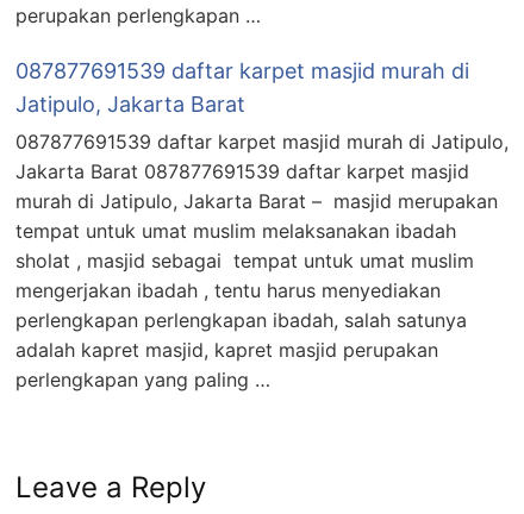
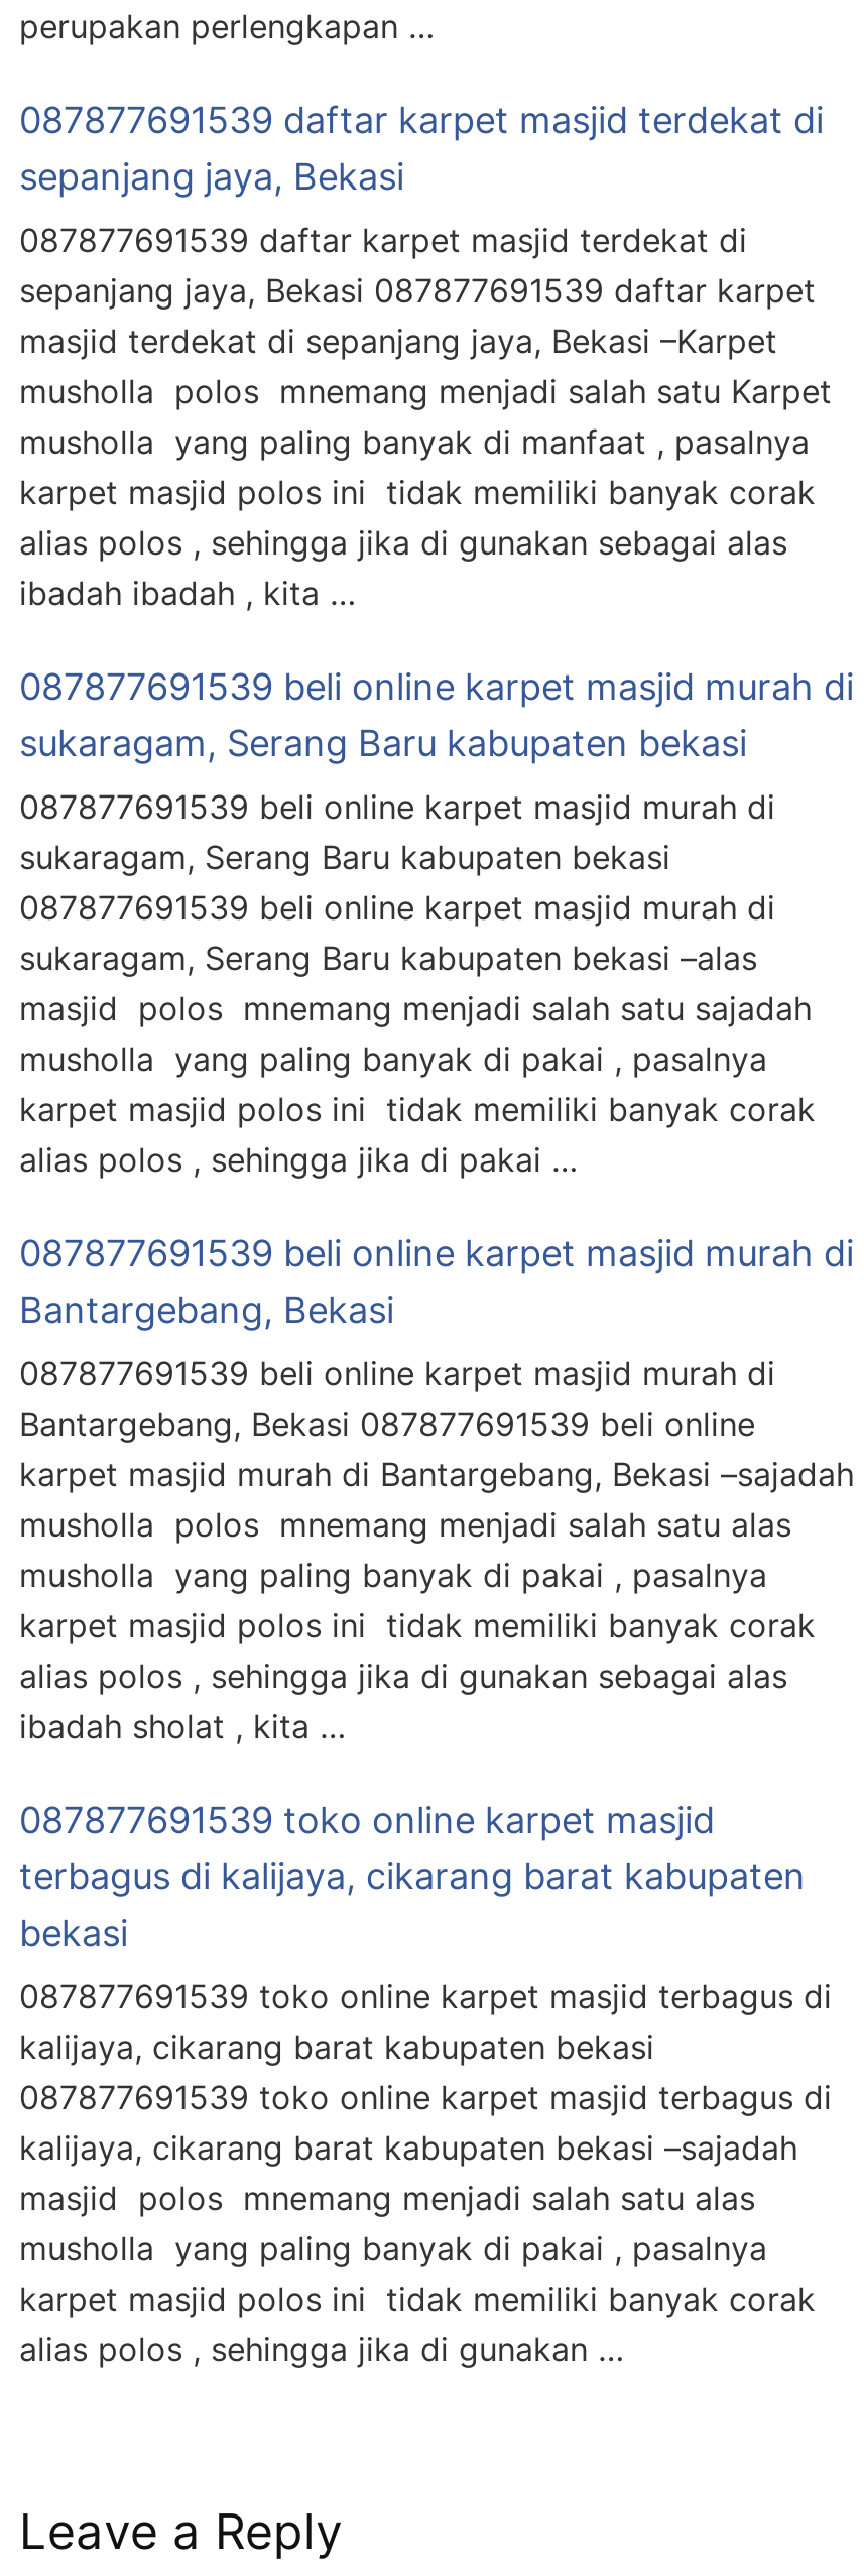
[15,58,509,391] 087877691539 daftar karpet masjid murah di | Jatipulo, Jakarta Barat | 087877691539 daftar karpet masjid murah di Jatipulo, | Jakarta Barat 087877691539 daftar karpet masjid | murah di Jatipulo, Jakarta Barat – masjid merupakan | tempat untuk umat muslim melaksanakan ibadah | sholat , masjid sebagai tempat untuk umat muslim | mengerjakan ibadah , tentu harus menyediakan | perlengkapan perlengkapan ibadah, salah satunya | adalah kapret masjid, kapret masjid perupakan | perlengkapan yang paling … -> [19,99,854,2369] 087877691539 daftar karpet masjid terdekat di | sepanjang jaya, Bekasi | 087877691539 daftar karpet masjid terdekat di | sepanjang jaya, Bekasi 087877691539 daftar karpet | masjid terdekat di sepanjang jaya, Bekasi –Karpet | musholla polos mnemang menjadi salah satu Karpet | musholla yang paling banyak di manfaat , pasalnya | karpet masjid polos ini tidak memiliki banyak corak | alias polos , sehingga jika di gunakan sebagai alas | ibadah ibadah , kita … | 087877691539 beli online karpet masjid murah di | sukaragam, Serang Baru kabupaten bekasi | 087877691539 beli online karpet masjid murah di | sukaragam, Serang Baru kabupaten bekasi | 087877691539 beli online karpet masjid murah di | sukaragam, Serang Baru kabupaten bekasi –alas | masjid polos mnemang menjadi salah satu sajadah | musholla yang paling banyak di pakai , pasalnya | karpet masjid polos ini tidak memiliki banyak corak | alias polos , sehingga jika di pakai … | 087877691539 beli online karpet masjid murah di | Bantargebang, Bekasi | 087877691539 beli online karpet masjid murah di | Bantargebang, Bekasi 087877691539 beli online | karpet masjid murah di Bantargebang, Bekasi –sajadah | musholla polos mnemang menjadi salah satu alas | musholla yang paling banyak di pakai , pasalnya | karpet masjid polos ini tidak memiliki banyak corak | alias polos , sehingga jika di gunakan sebagai alas | ibadah sholat , kita … | 087877691539 toko online karpet masjid | terbagus di kalijaya, cikarang barat kabupaten | bekasi | 087877691539 toko online karpet masjid terbagus di | kalijaya, cikarang barat kabupaten bekasi | 087877691539 toko online karpet masjid terbagus di | kalijaya, cikarang barat kabupaten bekasi –sajadah | masjid polos mnemang menjadi salah satu alas | musholla yang paling banyak di pakai , pasalnya | karpet masjid polos ini tidak memiliki banyak corak | alias polos , sehingga jika di gunakan …

